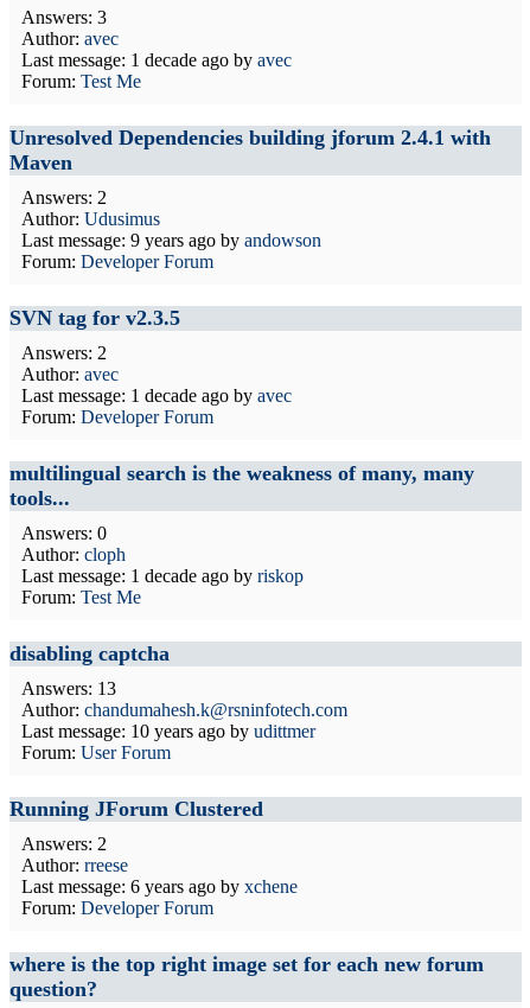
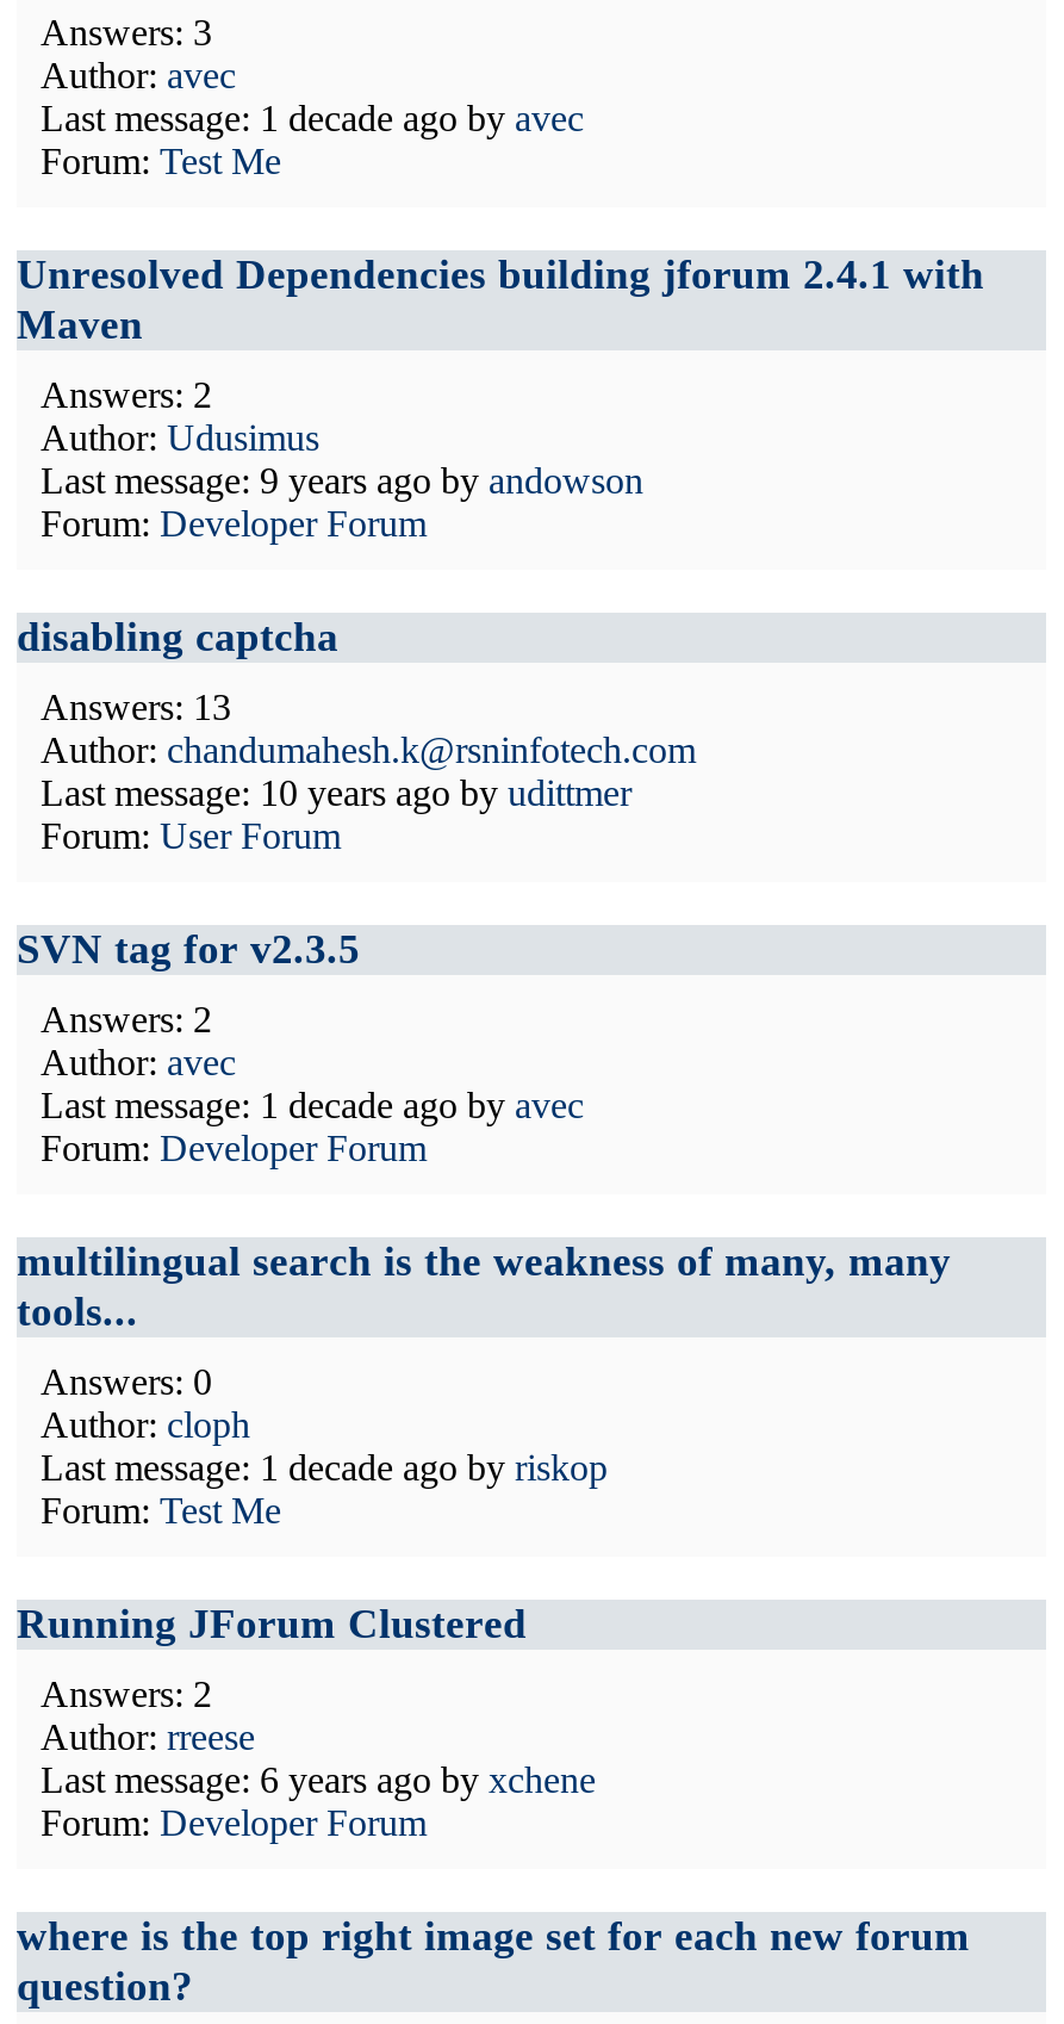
moved [9,306,474,607] -> [17,925,951,1531]: SVN tag for v2.3.5 | Answers: 2 | Author: avec | ... | Last message: 1 decade ago by riskop | Forum: Test Me
moved [9,642,347,763] -> [17,613,696,856]: disabling captcha | Answers: 13 | Author: chandumahesh.k@rsninfotech.com | Last message: 10 years ago by udittmer | Forum: User Forum

